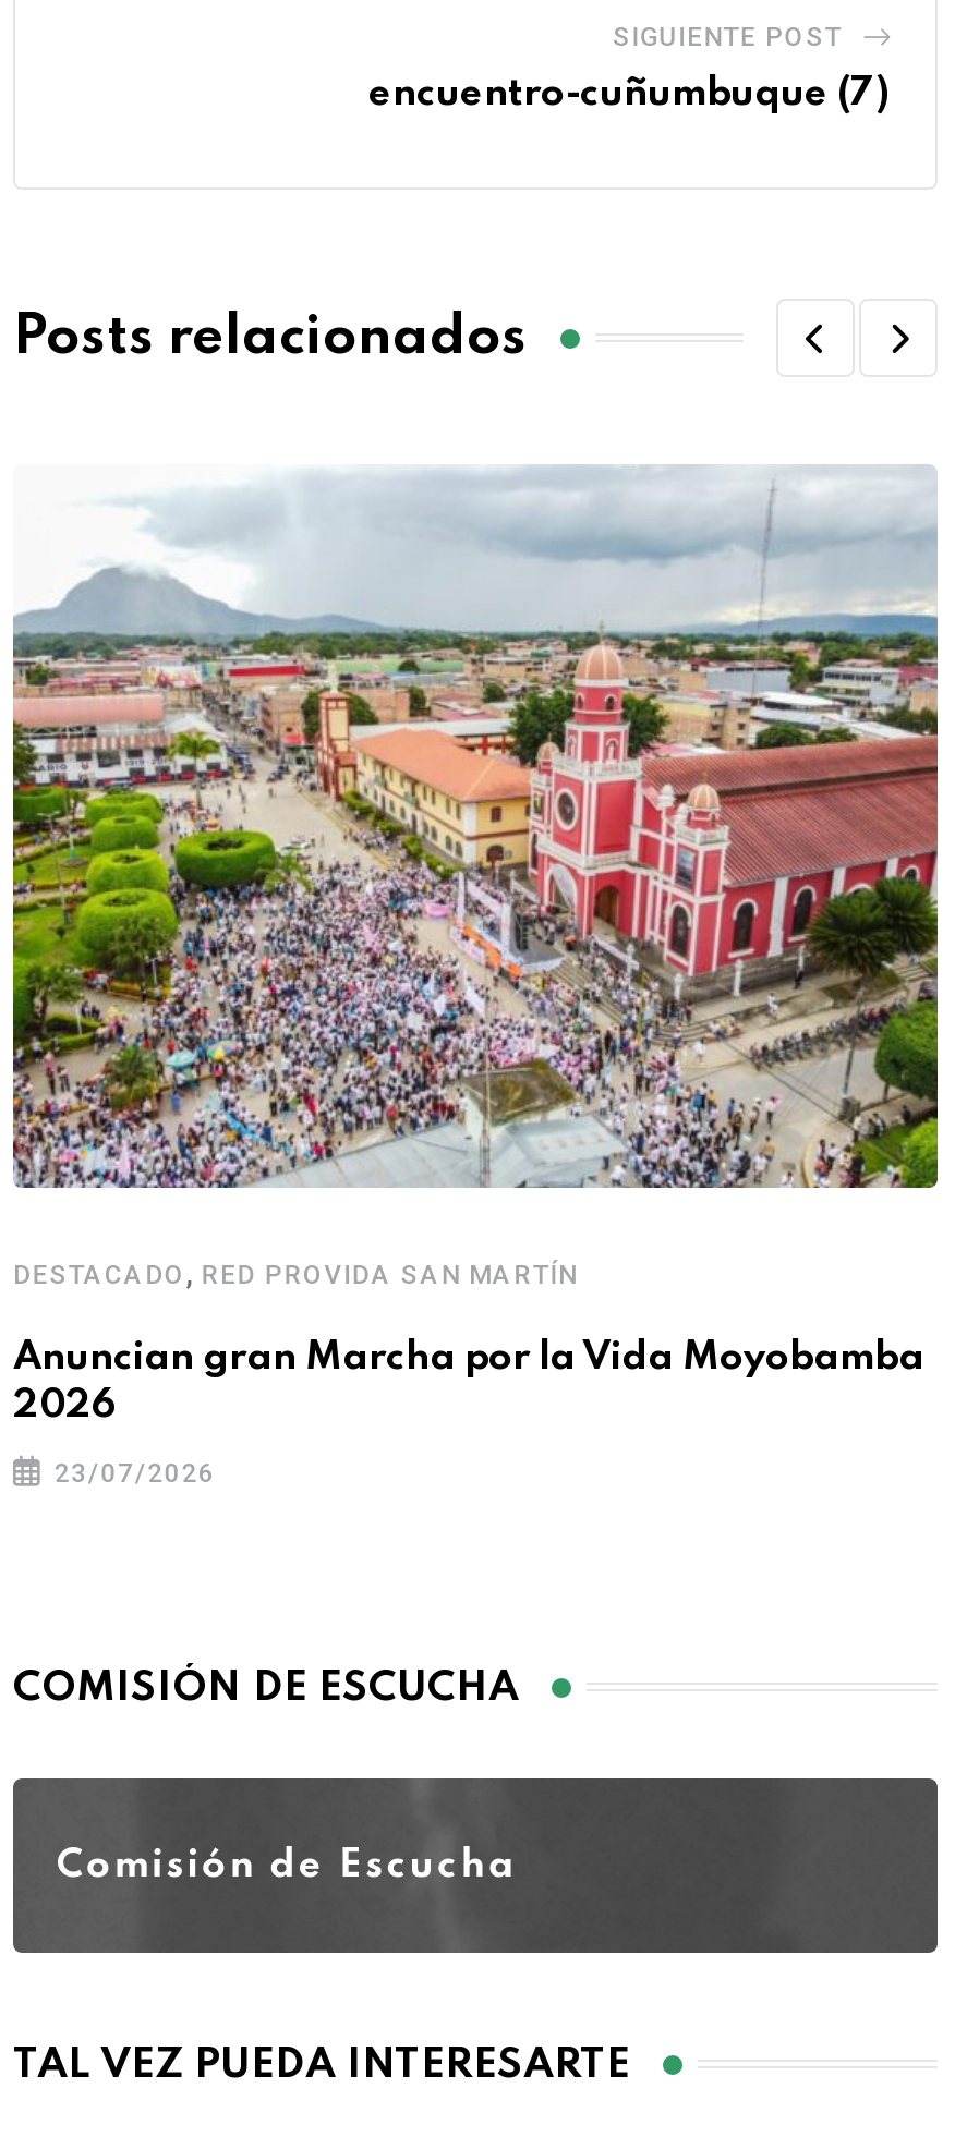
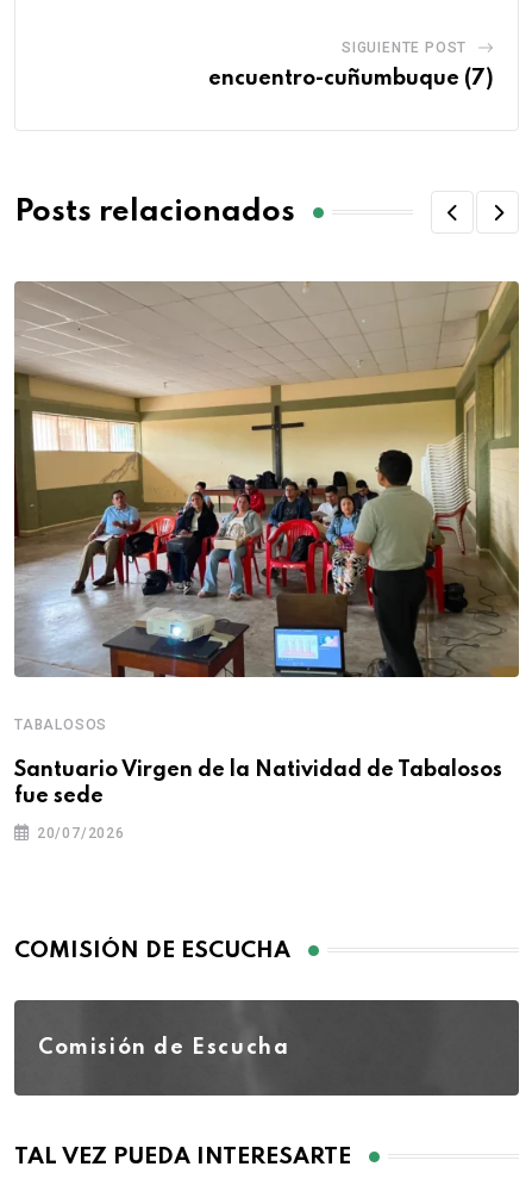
[11,464,940,1292] [image] | DESTACADO, RED PROVIDA SAN MARTÍN -> [13,280,520,733] [image] | TABALOSOS
[13,1338,924,1425] Anuncian gran Marcha por la Vida Moyobamba | 2026 -> [14,759,502,807] Santuario Virgen de la Natividad de Tabalosos | fue sede
[54,1457,215,1488] 23/07/2026 -> [37,825,125,841] 20/07/2026

